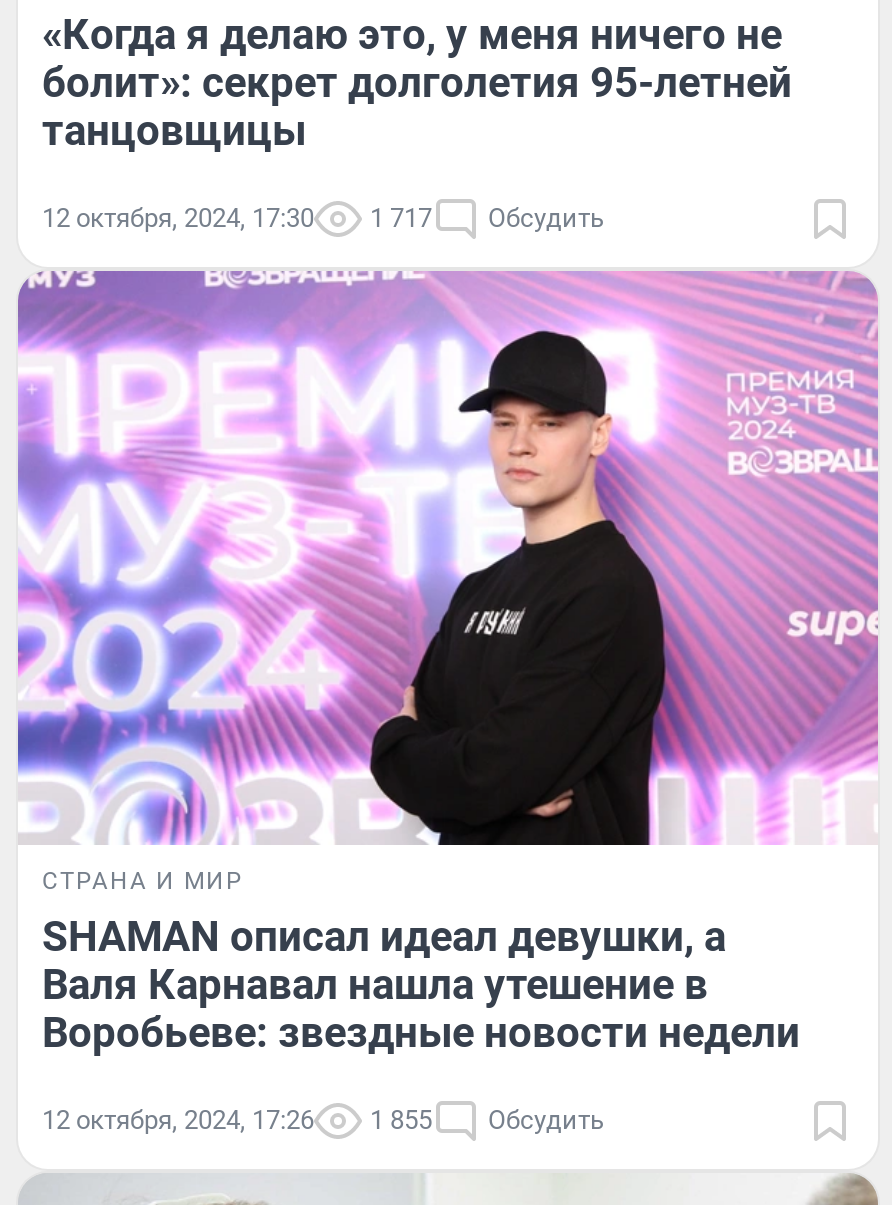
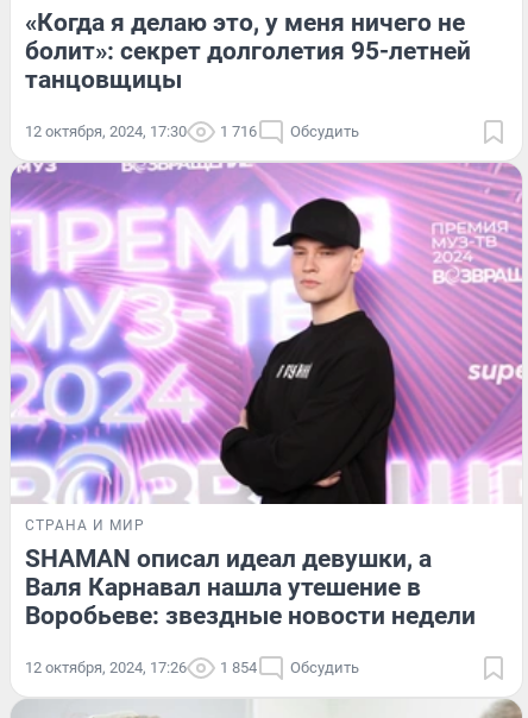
[42,203,604,233] 12 октября, 2024, 17:30 1 717 Обсудить -> [25,122,359,140] 12 октября, 2024, 17:30 1 716 Обсудить
[42,1104,604,1134] 12 октября, 2024, 17:26 1 855 Обсудить -> [25,658,359,676] 12 октября, 2024, 17:26 1 854 Обсудить

